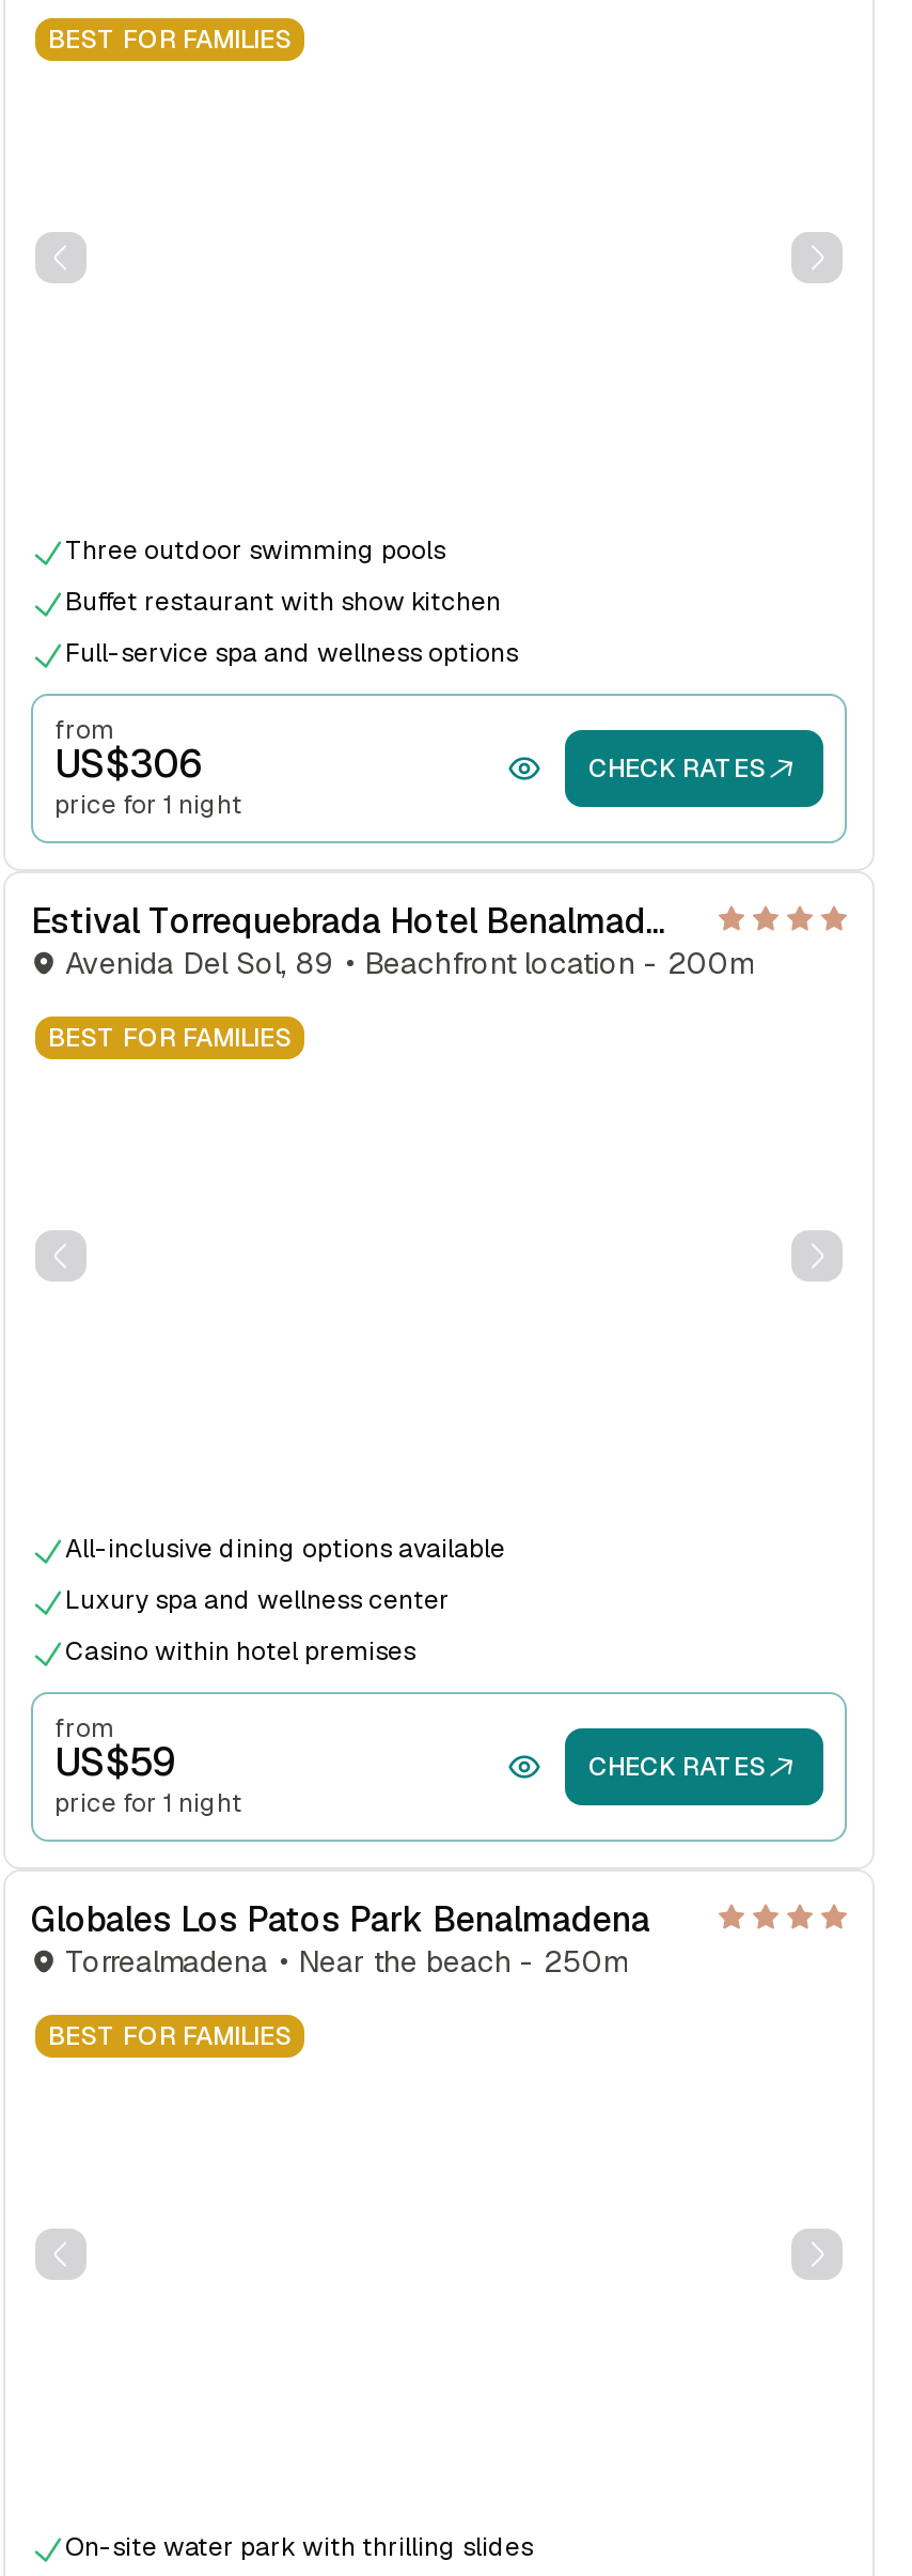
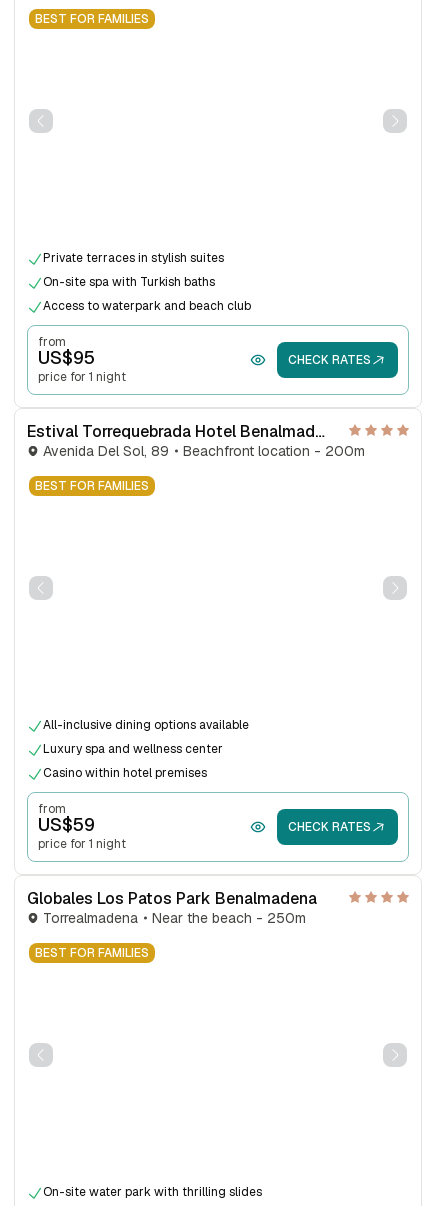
[65,533,445,568] Three outdoor swimming pools -> [43,250,224,266] Private terraces in stylish suites
[65,585,501,619] Buffet restaurant with show kitchen -> [43,274,215,290] On-site spa with Turkish baths
[65,636,518,670] Full-service spa and wellness options -> [43,298,251,314] Access to waterpark and beach club
[54,739,202,788] US$306 -> [38,346,95,369] US$95

